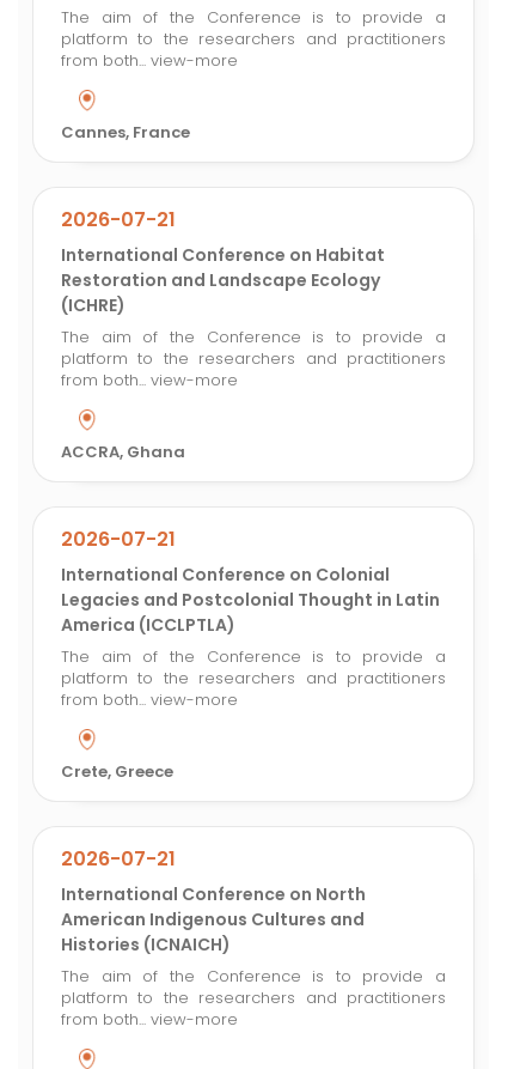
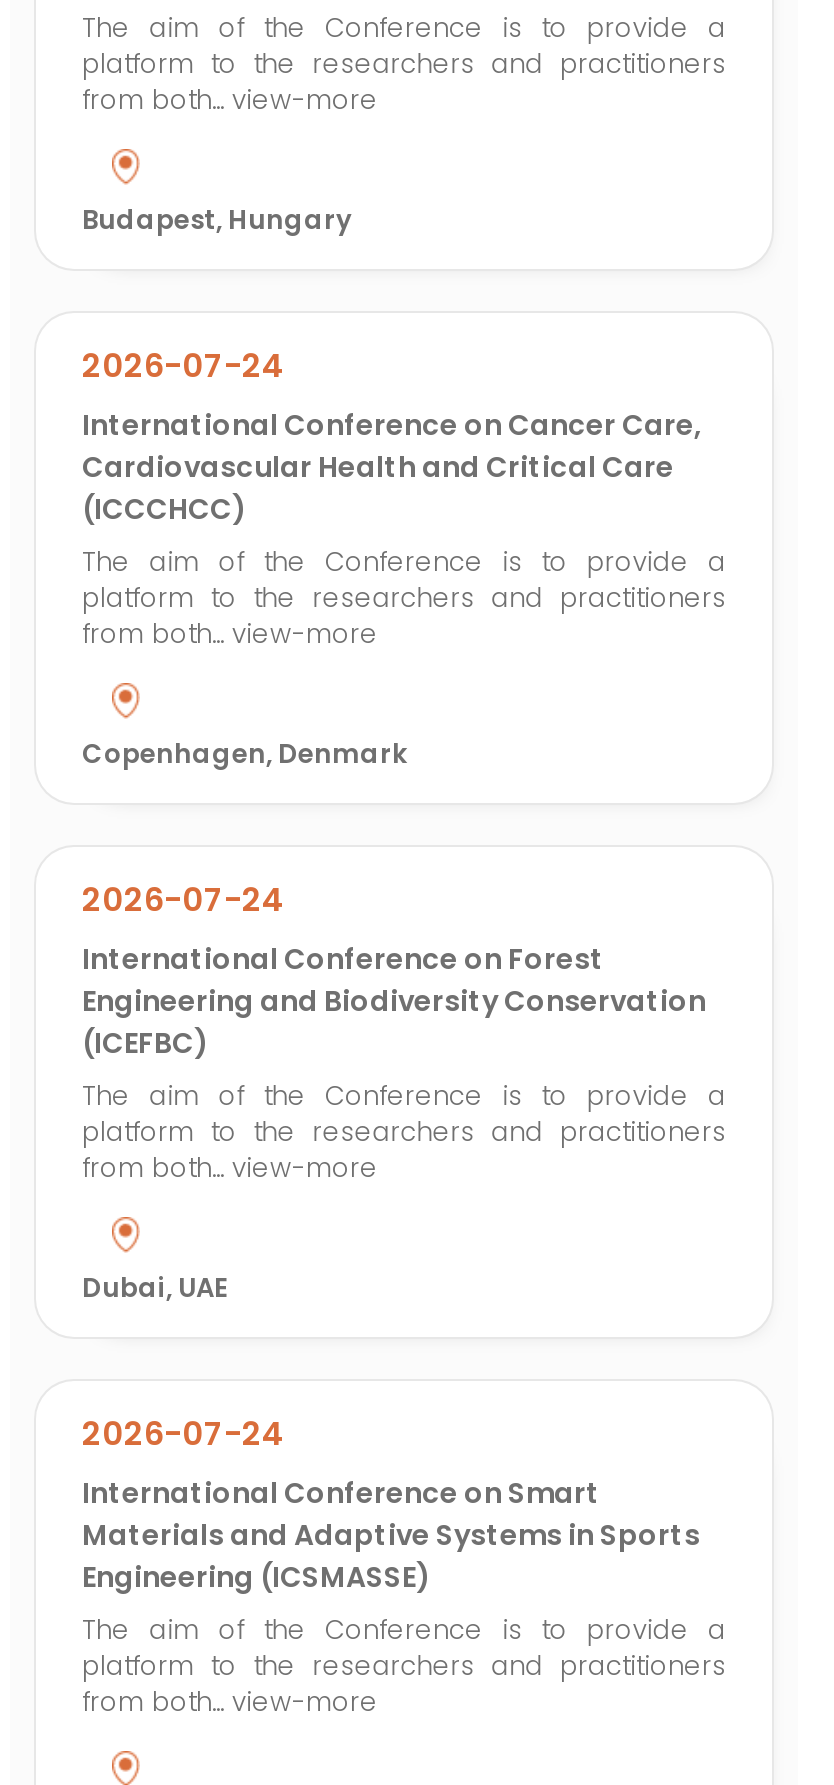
[61,121,190,144] Cannes, France -> [82,201,352,239] Budapest, Hungary
[61,206,385,317] 2026-07-21 | International Conference on Habitat | Restoration and Landscape Ecology | (ICHRE) -> [82,343,702,529] 2026-07-24 | International Conference on Cancer Care, | Cardiovascular Health and Critical Care | (ICCCHCC)
[61,441,185,463] ACCRA, Ghana -> [82,735,408,773] Copenhagen, Denmark
[61,526,440,637] 2026-07-21 | International Conference on Colonial | Legacies and Postcolonial Thought in Latin | America (ICCLPTLA) -> [82,877,706,1063] 2026-07-24 | International Conference on Forest | Engineering and Biodiversity Conservation | (ICEFBC)
[61,760,173,783] Crete, Greece -> [82,1269,228,1307] Dubai, UAE
[61,845,366,956] 2026-07-21 | International Conference on North | American Indigenous Cultures and | Histories (ICNAICH) -> [82,1411,700,1597] 2026-07-24 | International Conference on Smart | Materials and Adaptive Systems in Sports | Engineering (ICSMASSE)

